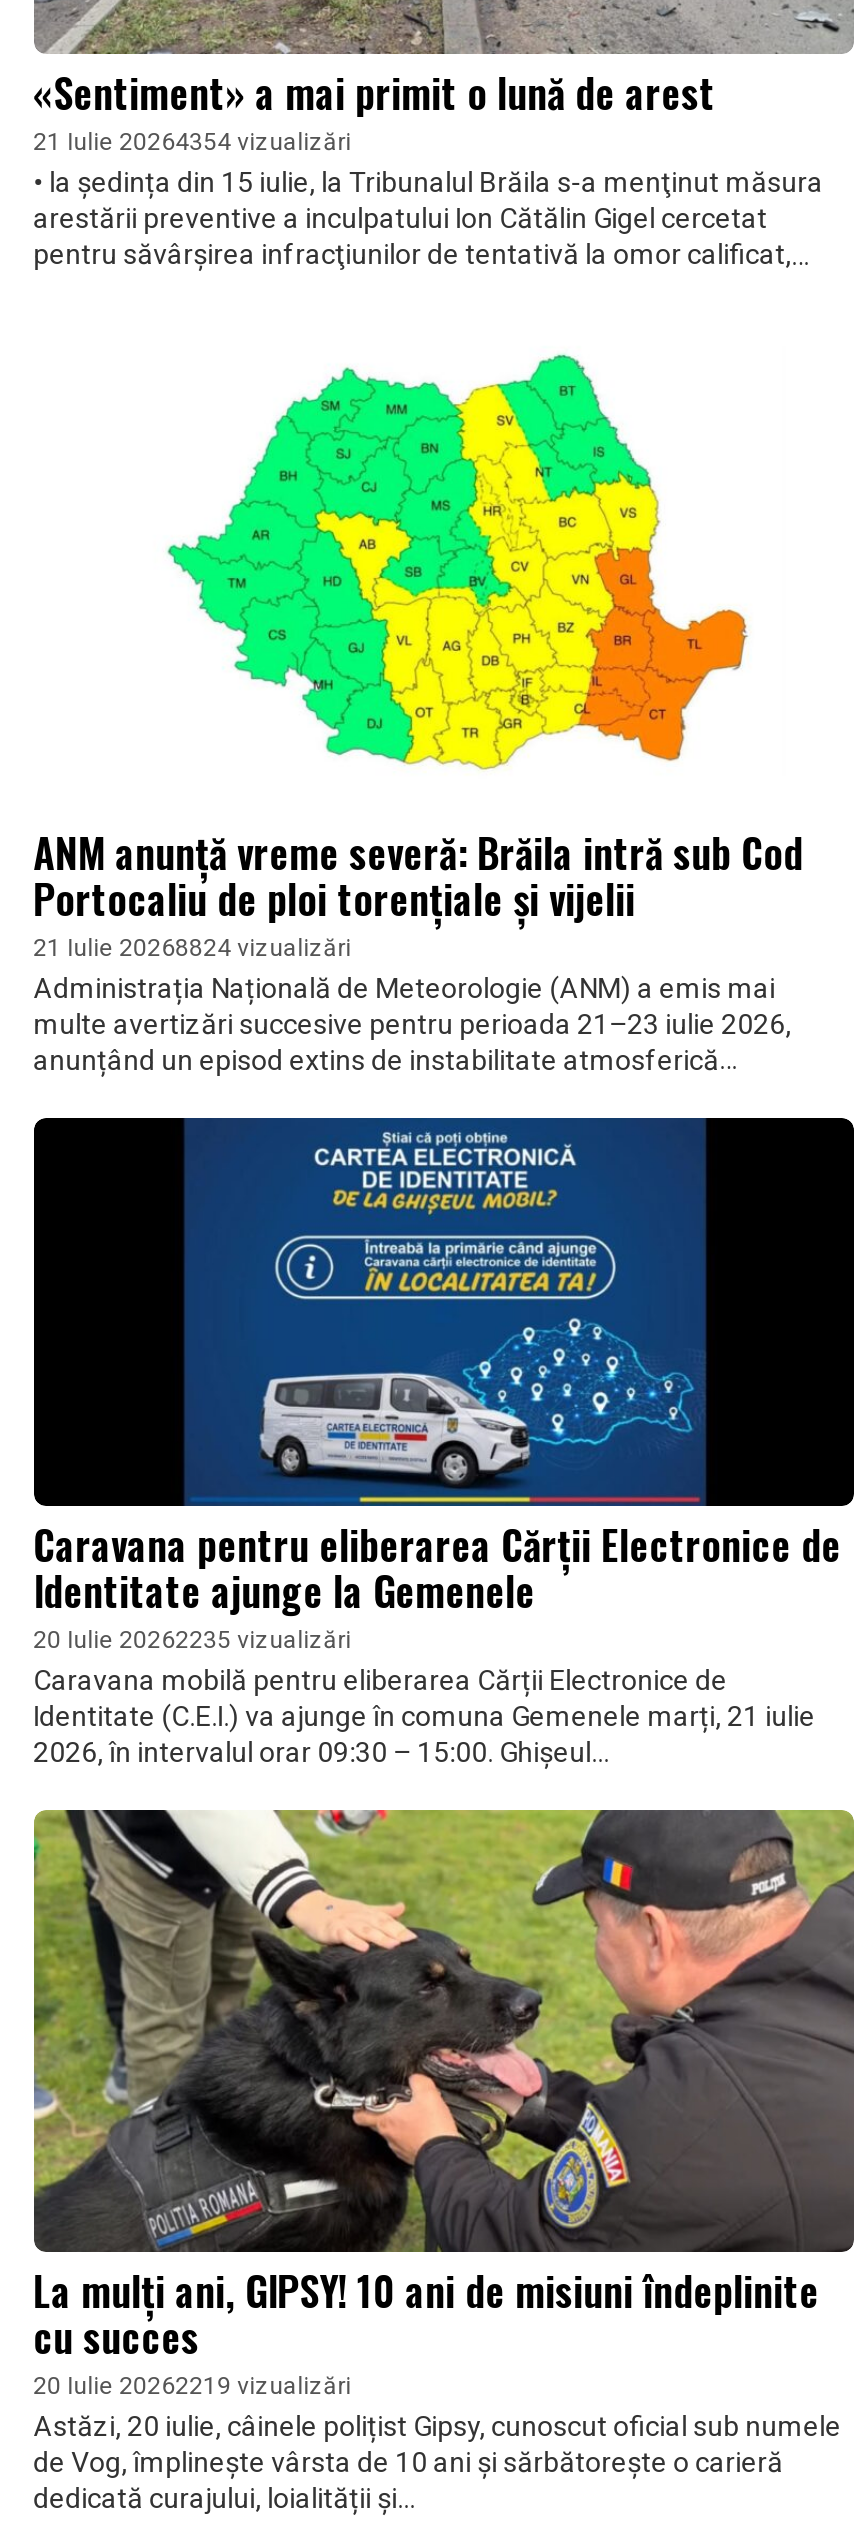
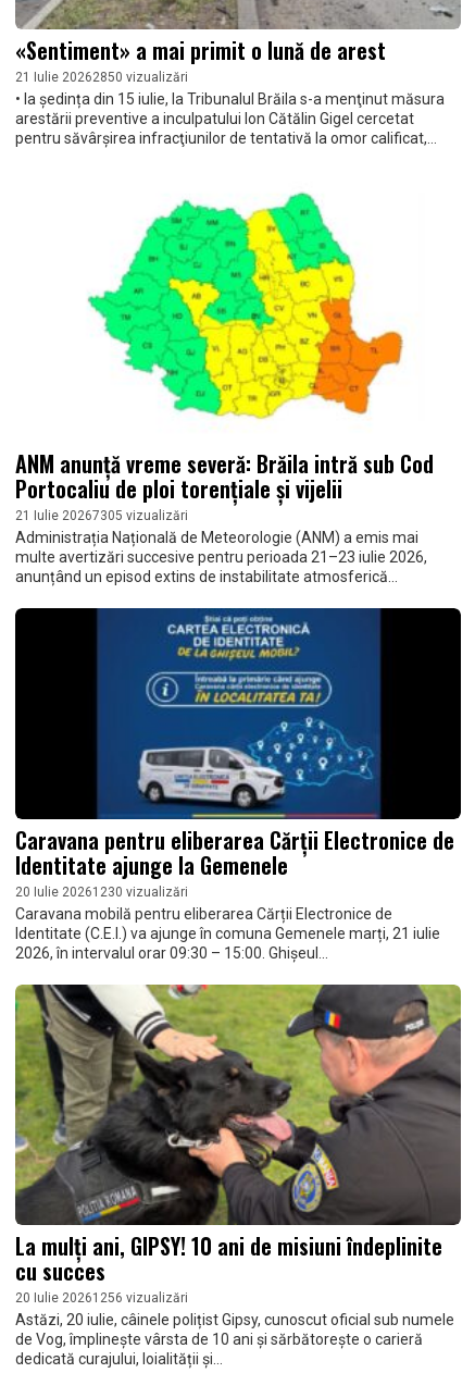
[33,129,351,157] 21 Iulie 20264354 vizualizări -> [15,70,188,85] 21 Iulie 20262850 vizualizări
[33,933,351,961] 21 Iulie 20268824 vizualizări -> [15,508,188,523] 21 Iulie 20267305 vizualizări
[33,1626,351,1654] 20 Iulie 20262235 vizualizări -> [15,885,188,900] 20 Iulie 20261230 vizualizări
[33,2371,351,2399] 20 Iulie 20262219 vizualizări -> [15,1290,188,1305] 20 Iulie 20261256 vizualizări

